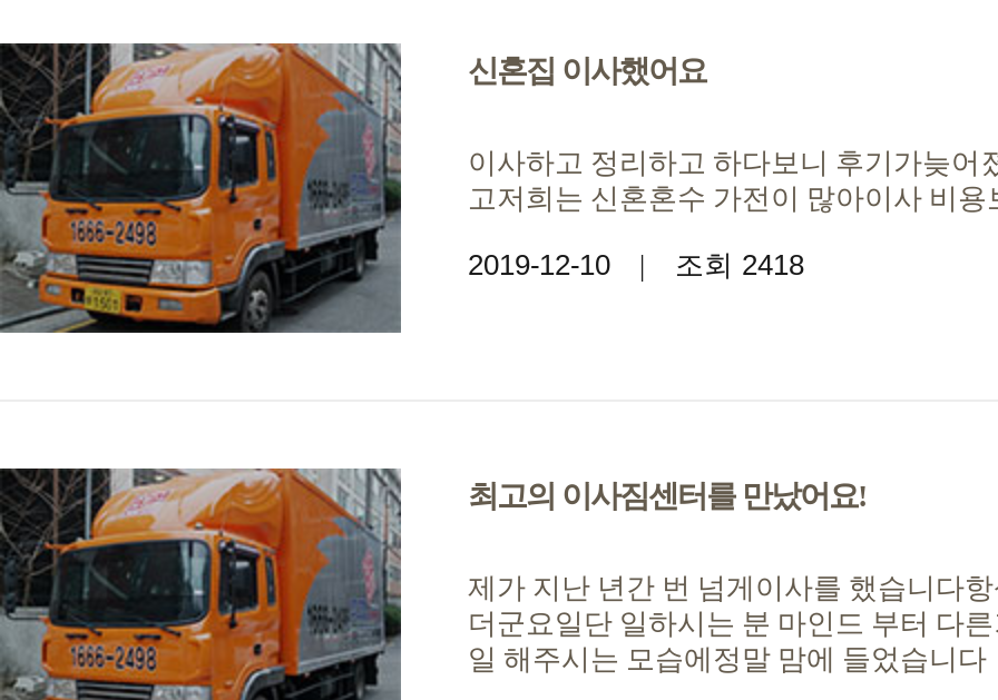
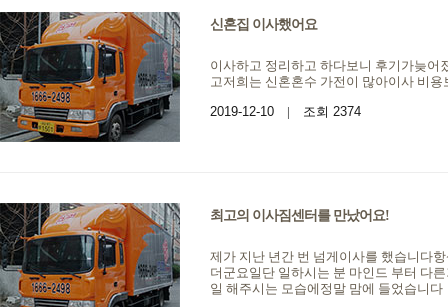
[675,248,804,282] 조회 2418 -> [303,104,361,119] 조회 2374

